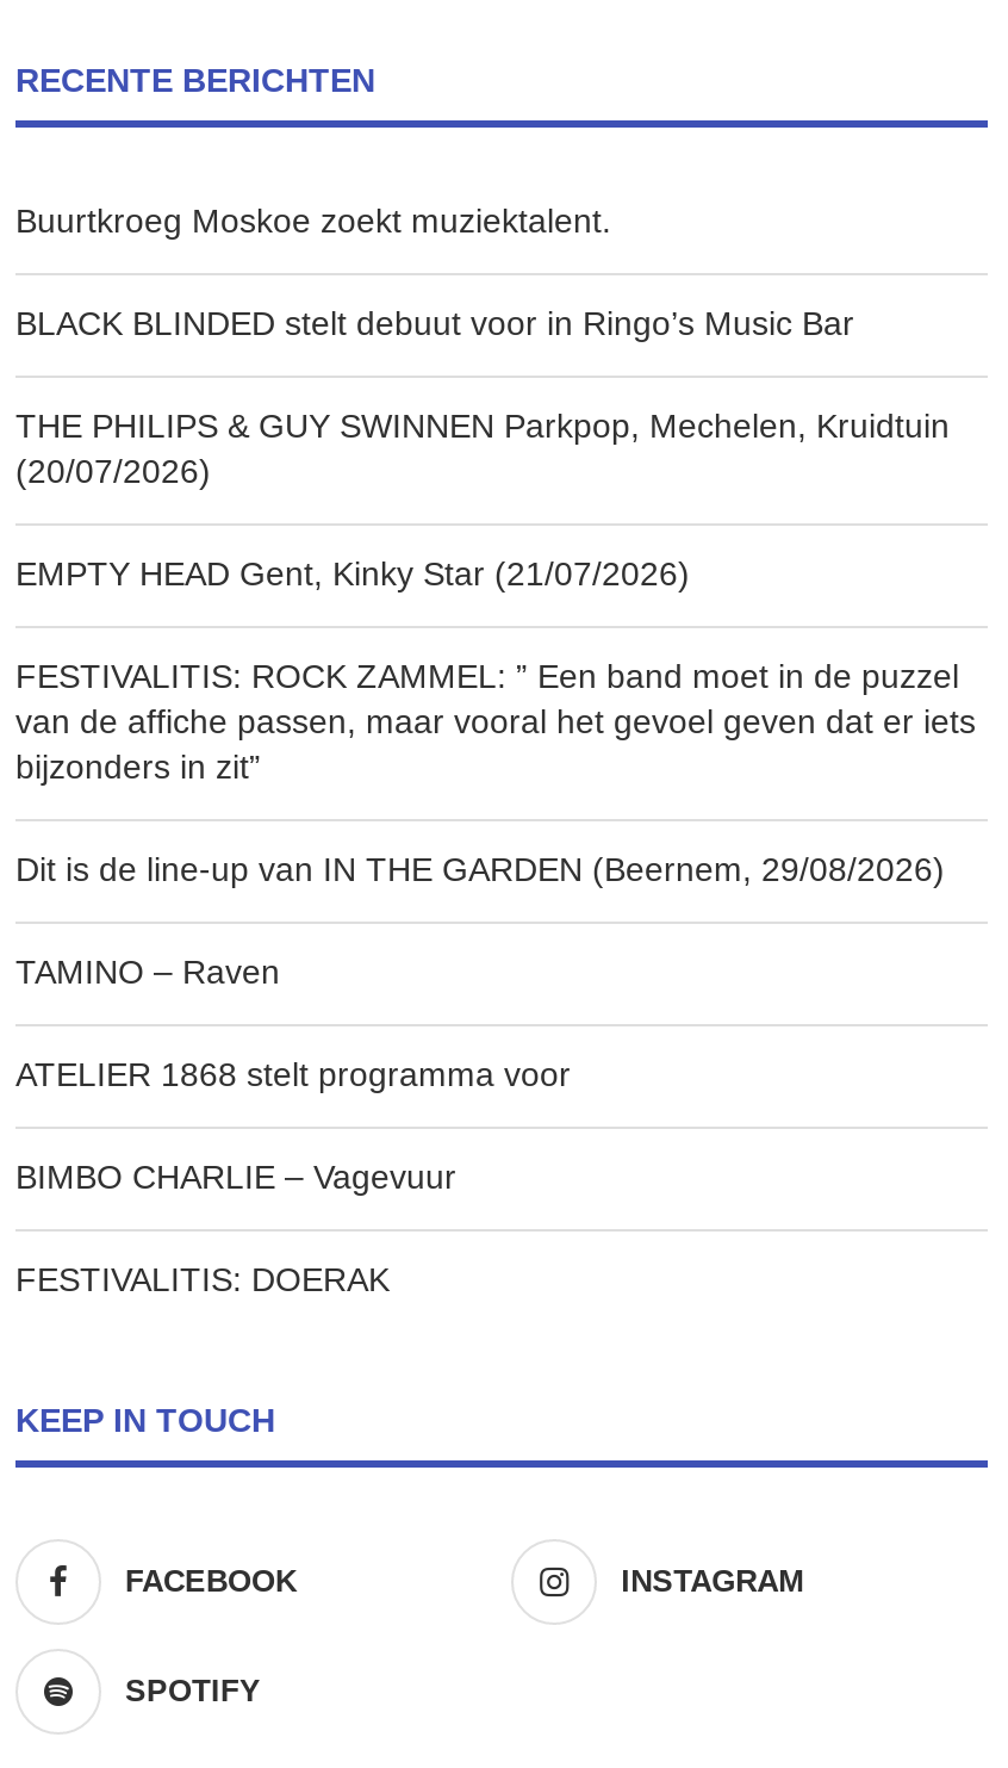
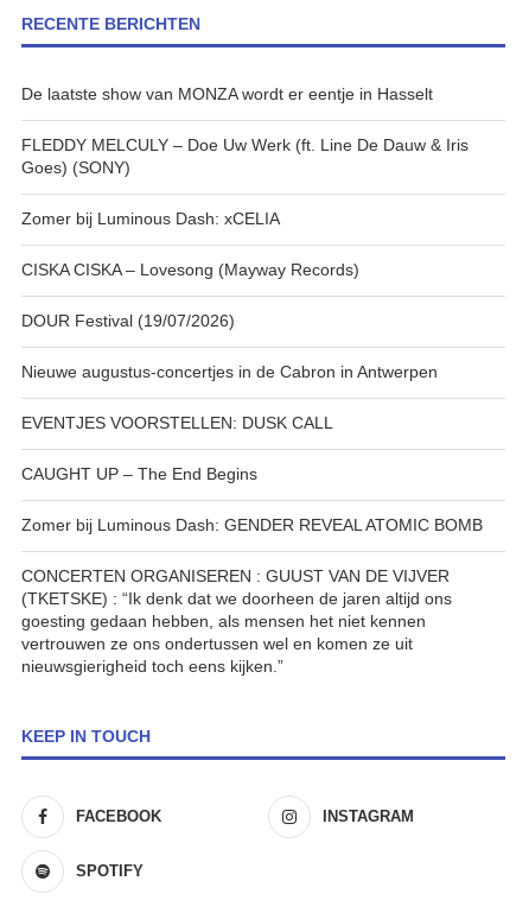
[15,202,611,241] Buurtkroeg Moskoe zoekt muziektalent. -> [21,85,433,104] De laatste show van MONZA wordt er eentje in Hasselt
[15,305,854,343] BLACK BLINDED stelt debuut voor in Ringo’s Music Bar -> [21,136,469,177] FLEDDY MELCULY – Doe Uw Werk (ft. Line De Dauw & Iris | Goes) (SONY)
[15,407,950,491] THE PHILIPS & GUY SWINNEN Parkpop, Mechelen, Kruidtuin | (20/07/2026) -> [21,209,280,228] Zomer bij Luminous Dash: xCELIA
[15,555,690,593] EMPTY HEAD Gent, Kinky Star (21/07/2026) -> [21,261,359,279] CISKA CISKA – Lovesong (Mayway Records)
[15,658,976,787] FESTIVALITIS: ROCK ZAMMEL: ” Een band moet in de puzzel | van de affiche passen, maar vooral het gevoel geven dat er iets | bijzonders in zit” -> [21,312,235,331] DOUR Festival (19/07/2026)
[15,851,945,889] Dit is de line-up van IN THE GARDEN (Beernem, 29/08/2026) -> [21,363,438,382] Nieuwe augustus-concertjes in de Cabron in Antwerpen
[15,954,280,992] TAMINO – Raven -> [21,414,333,433] EVENTJES VOORSTELLEN: DUSK CALL
[15,1056,571,1094] ATELIER 1868 stelt programma voor -> [21,465,257,484] CAUGHT UP – The End Begins
[15,1159,456,1197] BIMBO CHARLIE – Vagevuur -> [21,516,483,535] Zomer bij Luminous Dash: GENDER REVEAL ATOMIC BOMB
[15,1261,390,1299] FESTIVALITIS: DOERAK -> [21,567,452,676] CONCERTEN ORGANISEREN : GUUST VAN DE VIJVER | (TKETSKE) : “Ik denk dat we doorheen de jaren altijd ons | goesting gedaan hebben, als mensen het niet kennen | vertrouwen ze ons ondertussen wel en komen ze uit | nieuwsgierigheid toch eens kijken.”

